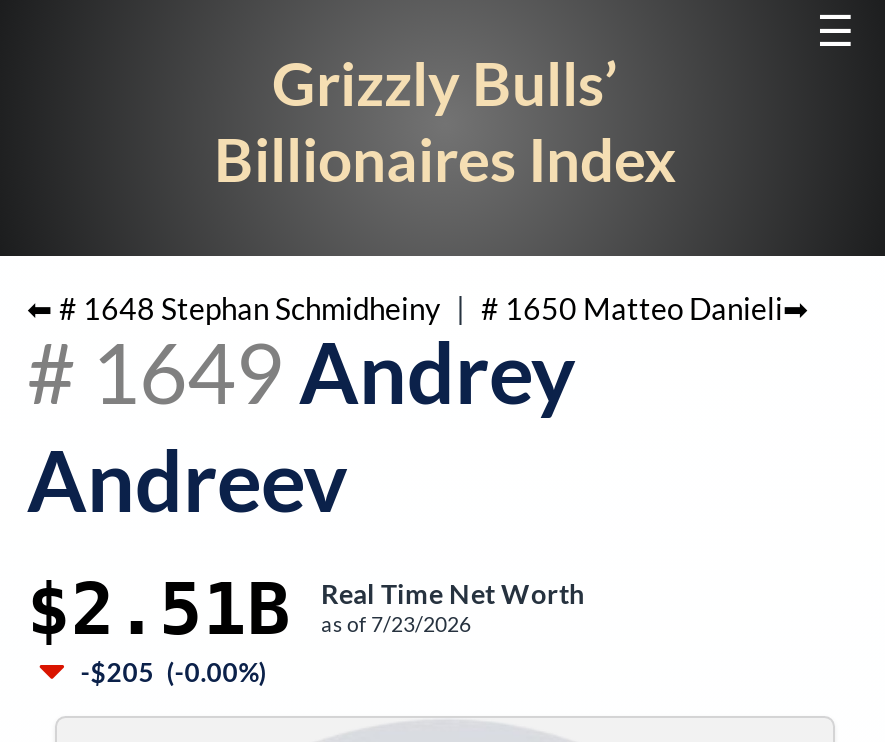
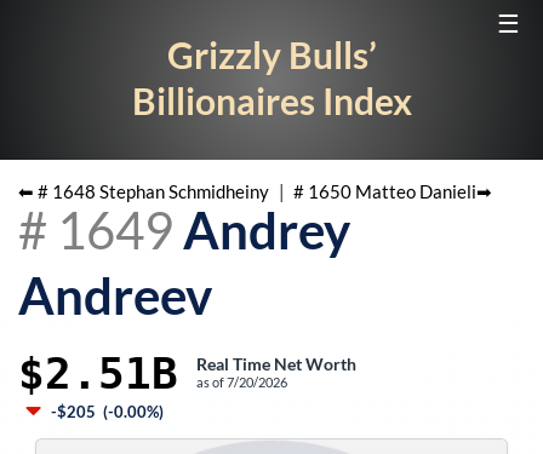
[27,567,585,649] $2.51B as of 7/23/2026 Real Time Net Worth -> [18,348,356,398] $2.51B as of 7/20/2026 Real Time Net Worth

